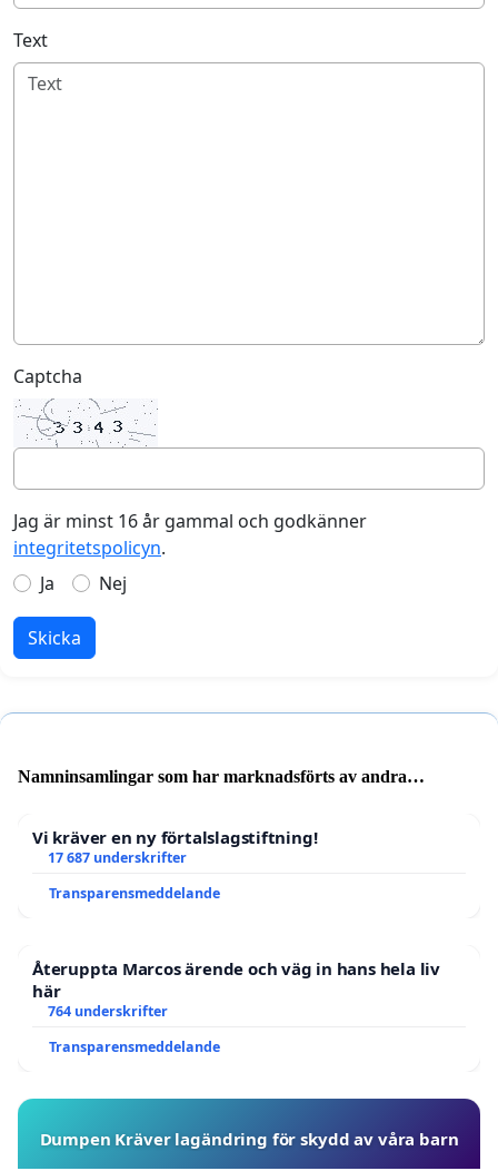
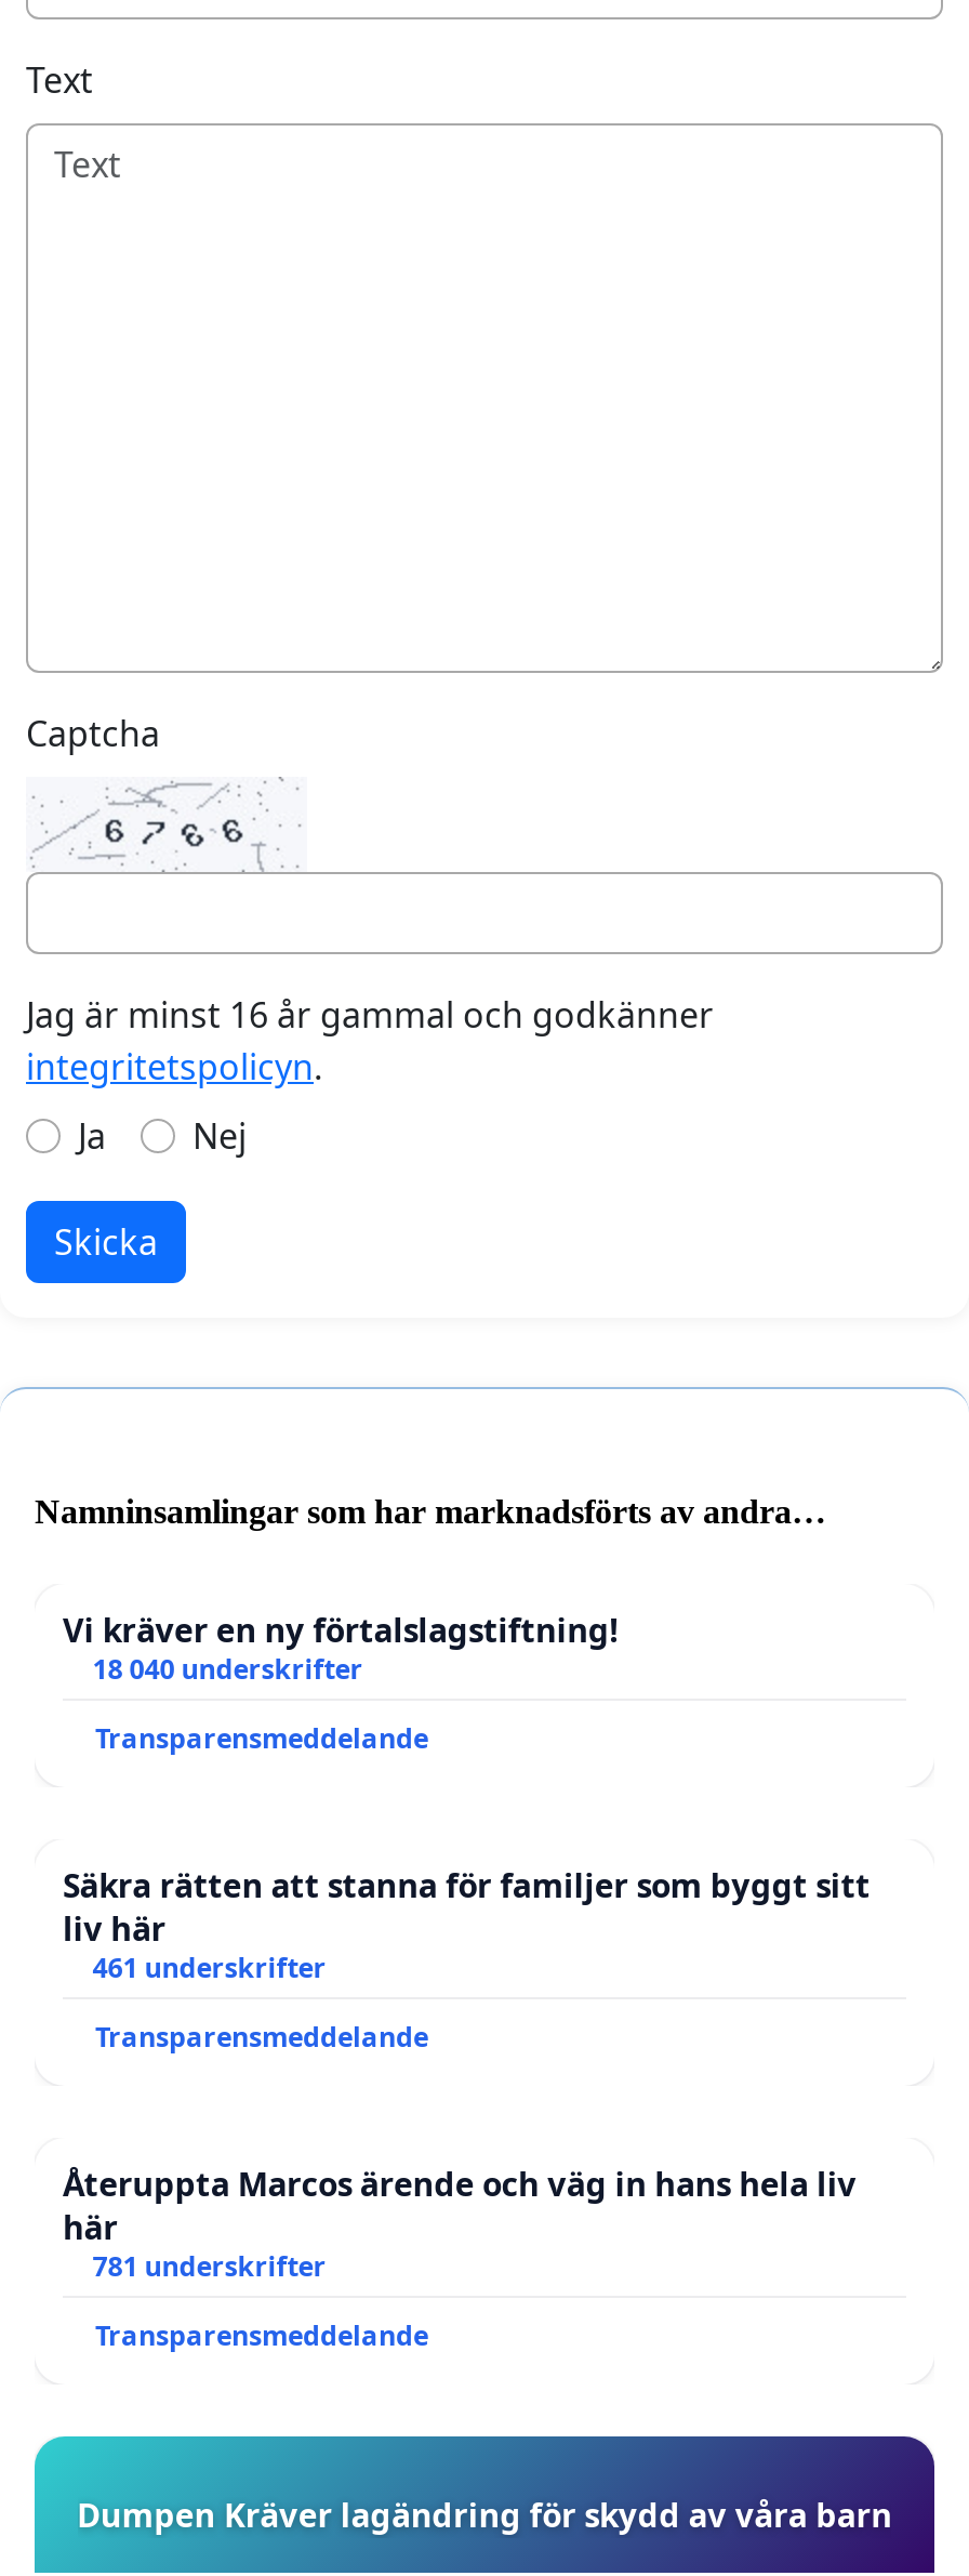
[48,848,187,867] 17 687 underskrifter -> [63,1651,870,1986] 18 040 underskrifter | Transparensmeddelande | Säkra rätten att stanna för familjer som byggt sitt | liv här | 461 underskrifter
[48,1002,168,1021] 764 underskrifter -> [93,2248,326,2285] 781 underskrifter

